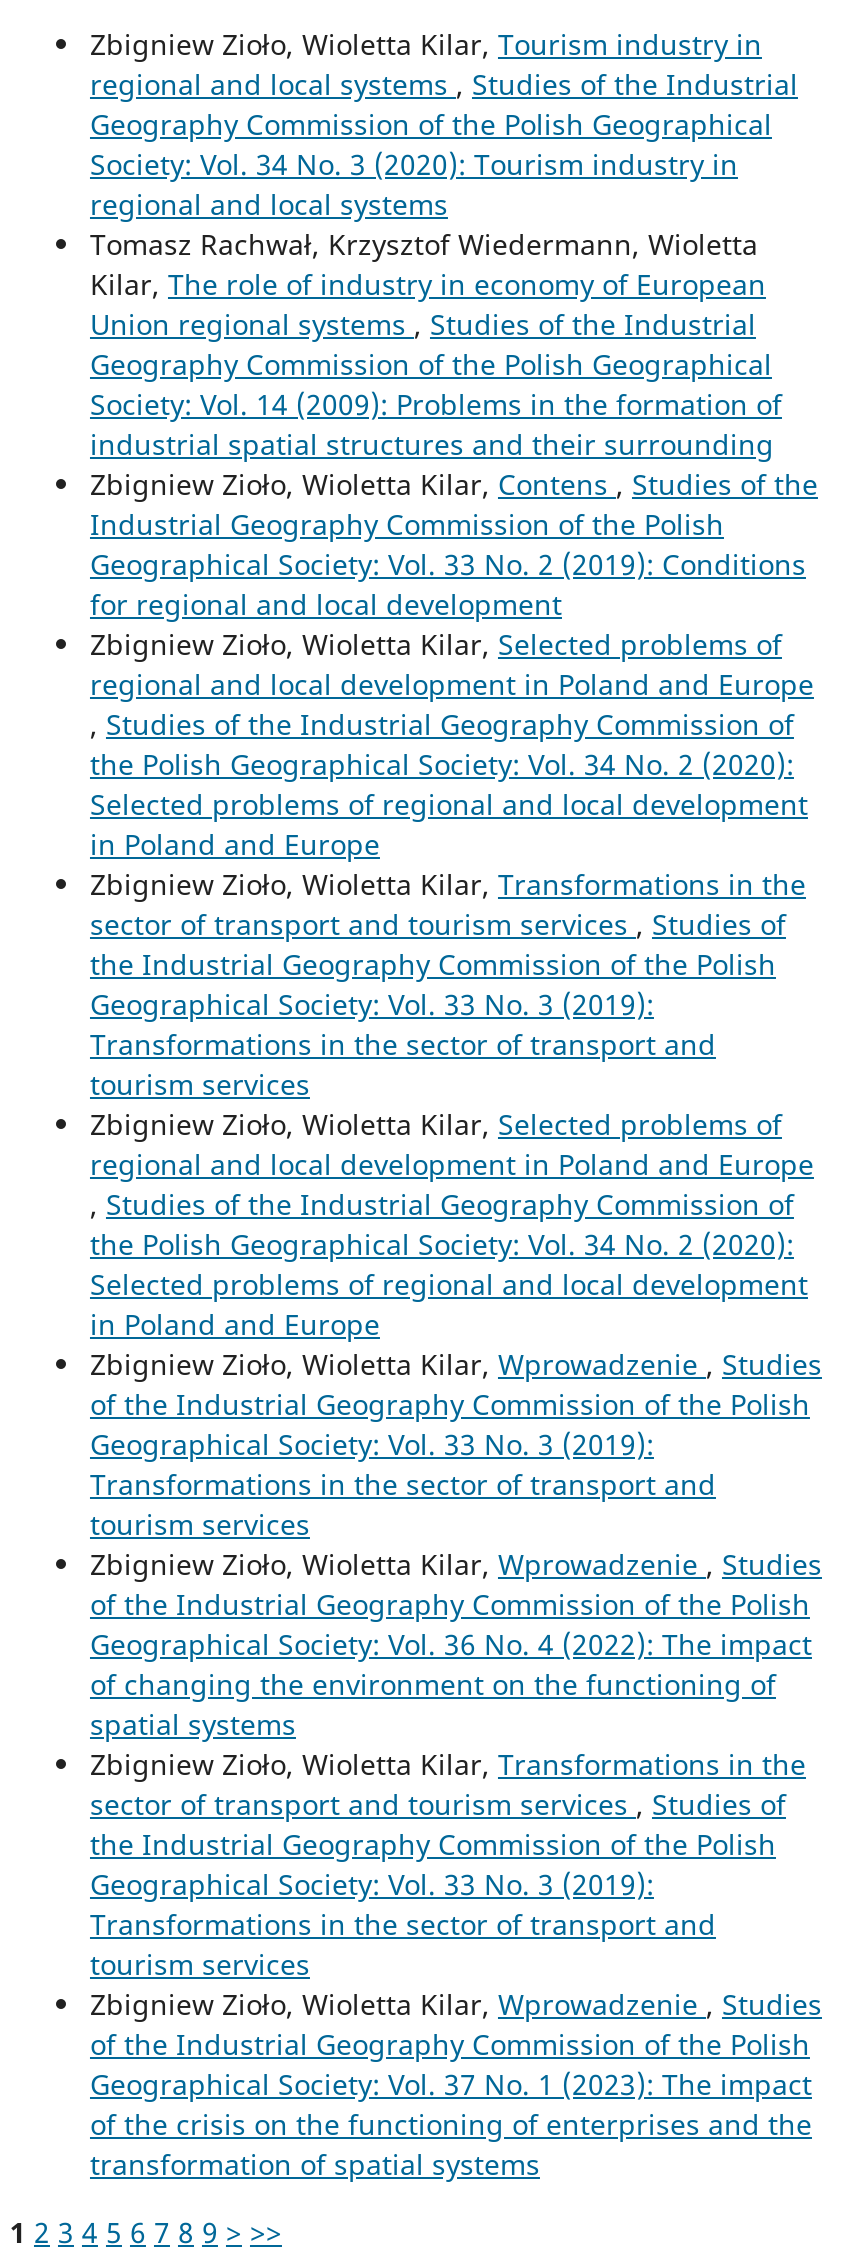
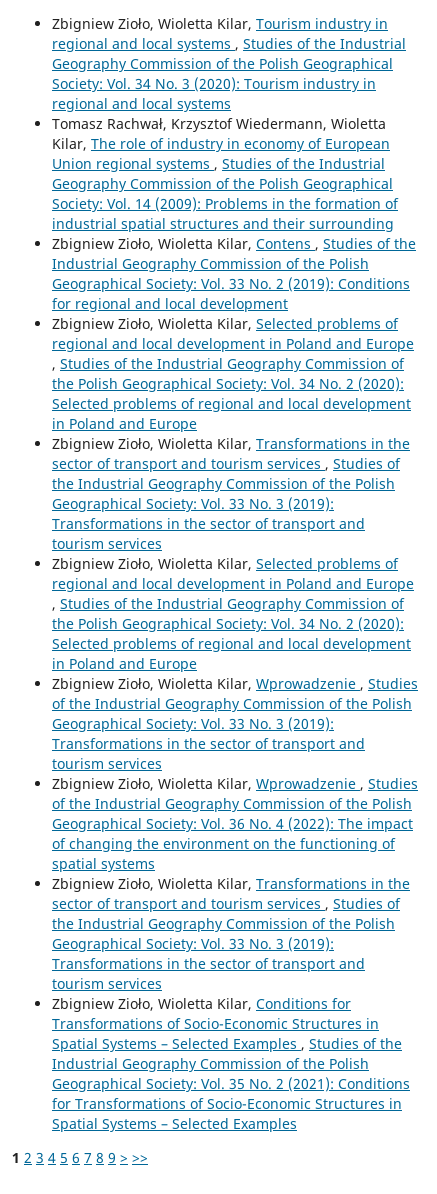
[90,1985,822,2183] Zbigniew Zioło, Wioletta Kilar, Wprowadzenie, Studies | of the Industrial Geography Commission of the Polish | Geographical Society: Vol. 37 No. 1 (2023): The impact | of the crisis on the functioning of enterprises and the | transformation of spatial systems -> [52,994,410,1133] Zbigniew Zioło, Wioletta Kilar, Conditions for | Transformations of Socio-Economic Structures in | Spatial Systems – Selected Examples, Studies of the | Industrial Geography Commission of the Polish | Geographical Society: Vol. 35 No. 2 (2021): Conditions | for Transformations of Socio-Economic Structures in | Spatial Systems – Selected Examples

